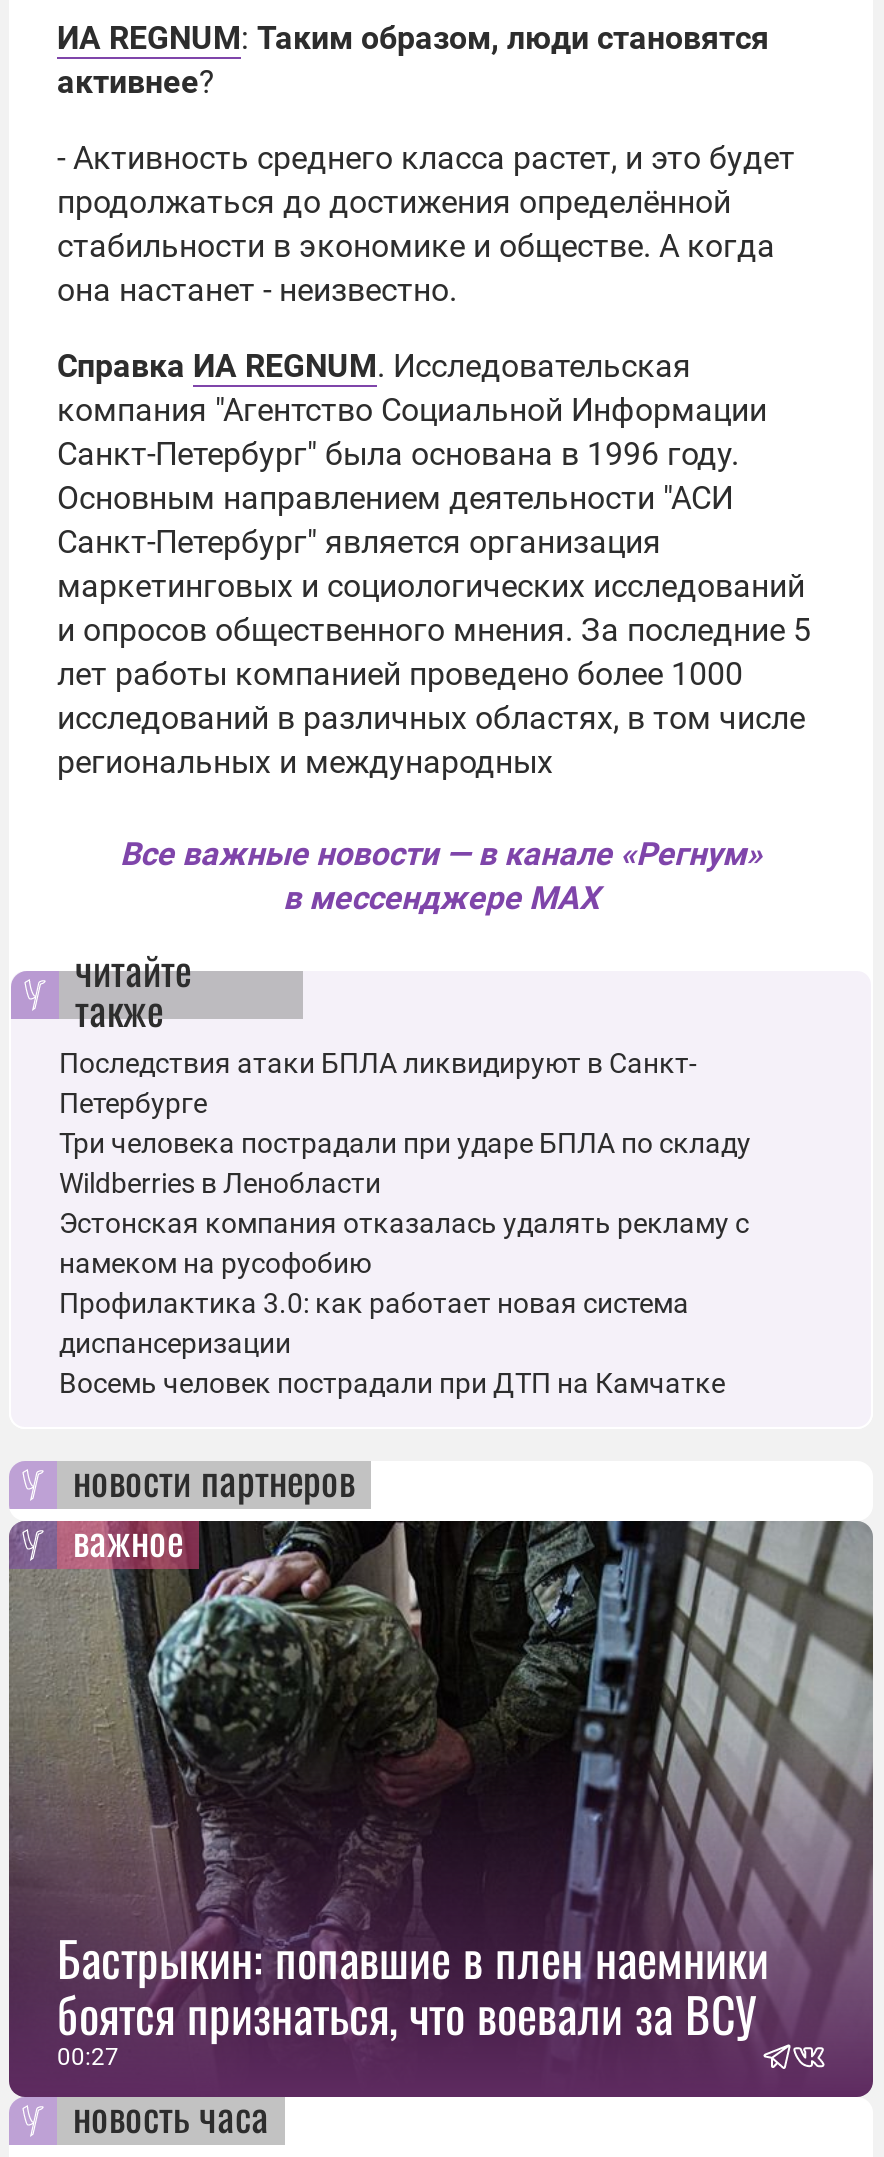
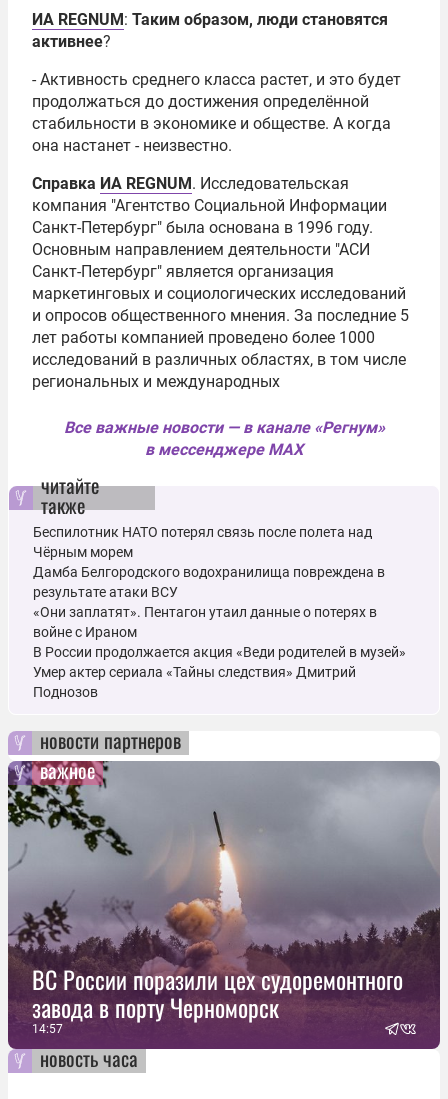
[59,1047,751,1399] Последствия атаки БПЛА ликвидируют в Санкт- | Петербурге | Три человека пострадали при ударе БПЛА по складу | Wildberries в Ленобласти | Эстонская компания отказалась удалять рекламу с | намеком на русофобию | Профилактика 3.0: как работает новая система | диспансеризации | Восемь человек пострадали при ДТП на Камчатке -> [33,524,406,700] Беспилотник НАТО потерял связь после полета над | Чёрным морем | Дамба Белгородского водохранилища повреждена в | результате атаки ВСУ | «Они заплатят». Пентагон утаил данные о потерях в | войне с Ираном | В России продолжается акция «Веди родителей в музей» | Умер актер сериала «Тайны следствия» Дмитрий | Поднозов
[9,1521,873,2071] [image] | Бастрыкин: попавшие в плен наемники | боятся признаться, что воевали за ВСУ | 00:27 -> [8,761,440,1036] [image] | ВС России поразили цех судоремонтного | завода в порту Черноморск | 14:57

